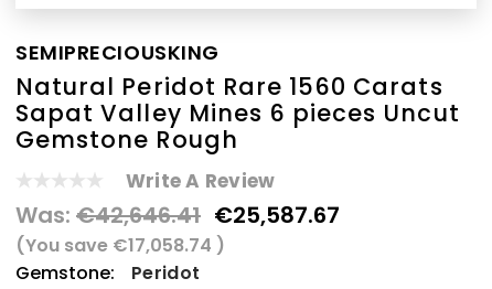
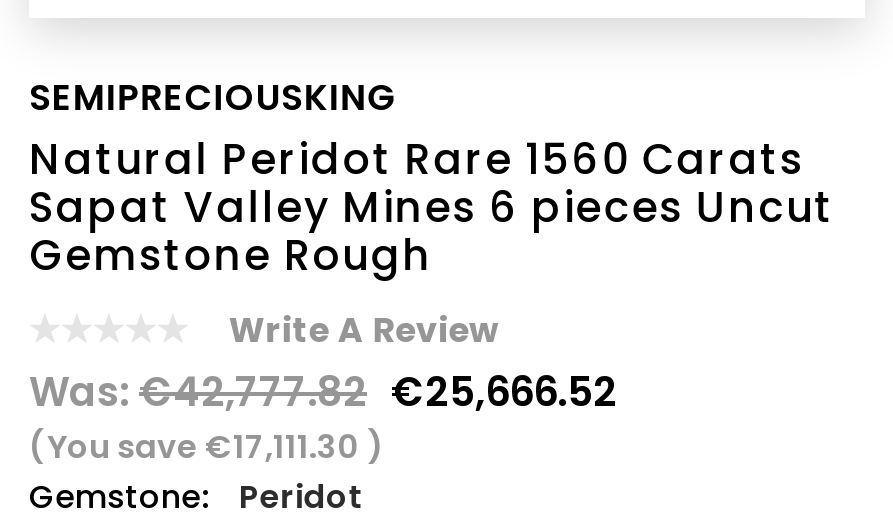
[15,200,340,231] Was: €42,646.41 €25,587.67 -> [29,364,617,420] Was: €42,777.82 €25,666.52
[15,233,225,258] (You save €17,058.74) -> [29,424,383,470] (You save €17,111.30)

